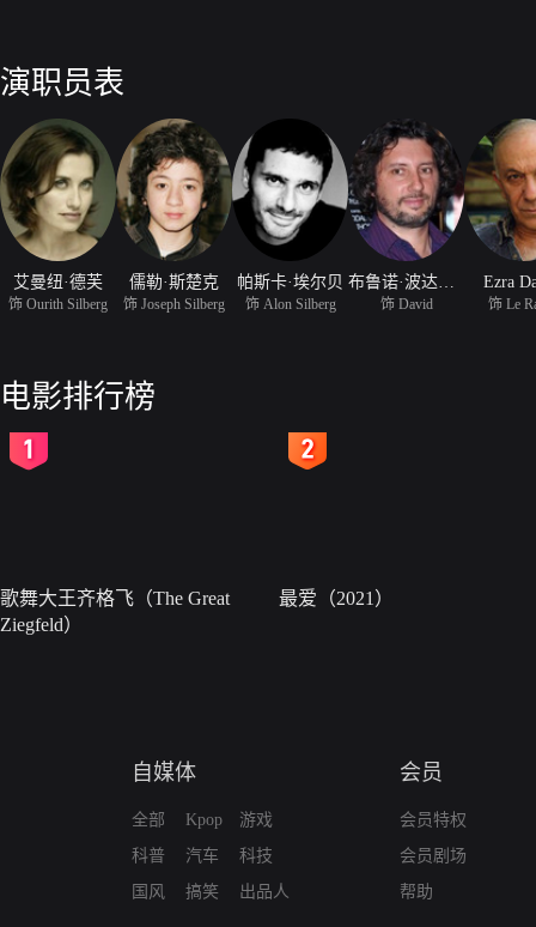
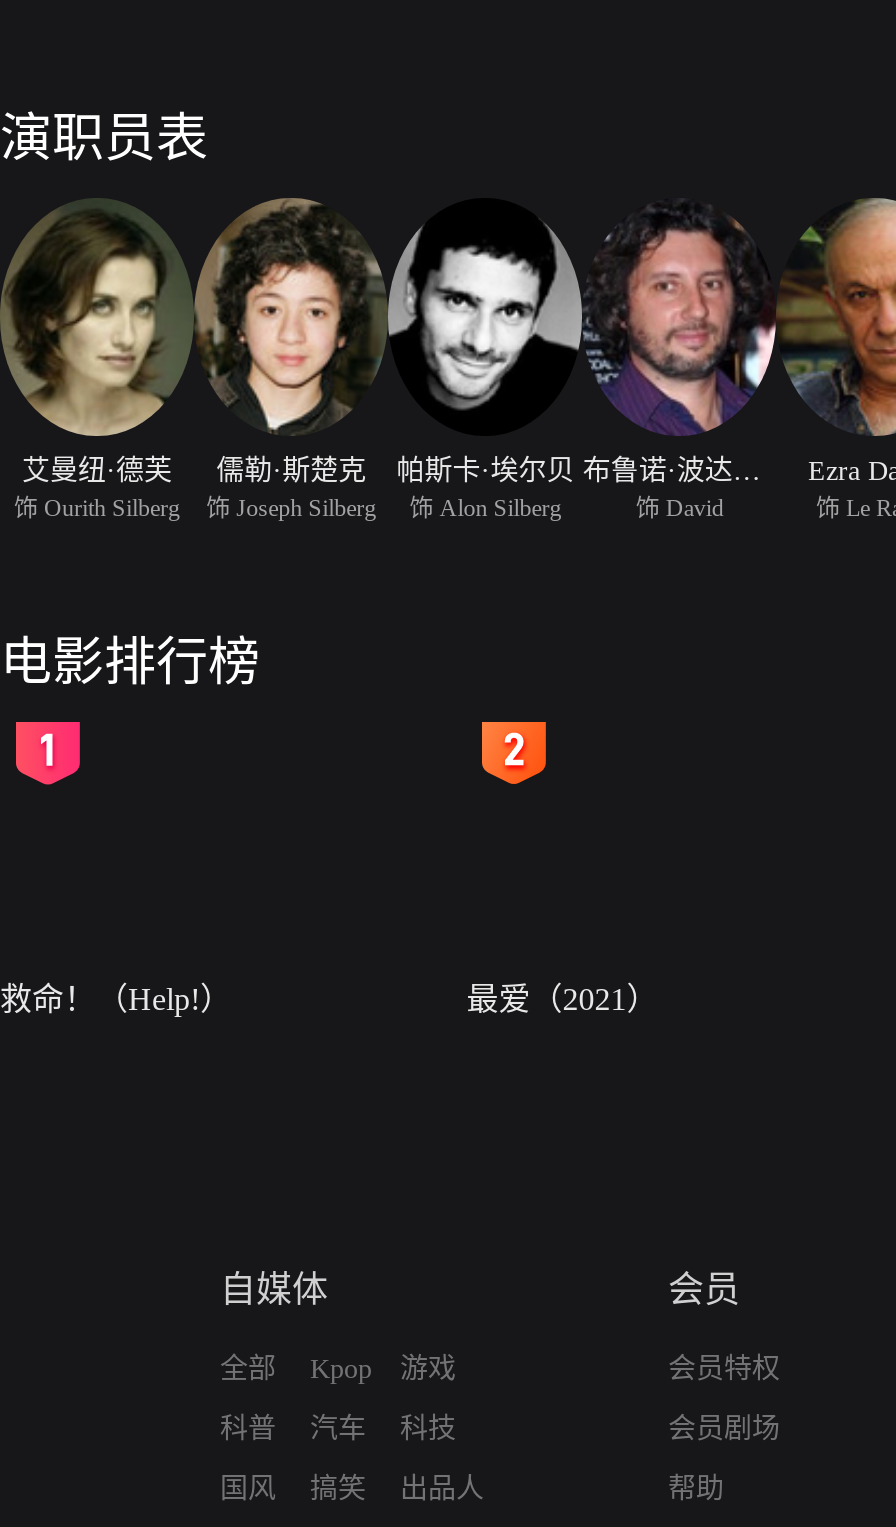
[0,588,230,635] 歌舞大王齐格飞（The Great | Ziegfeld） -> [0,982,232,1016] 救命！（Help!）

